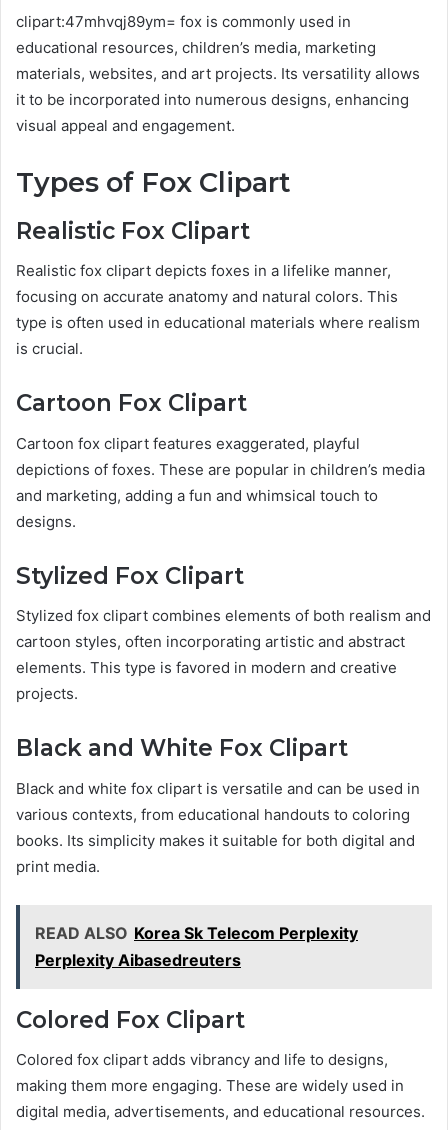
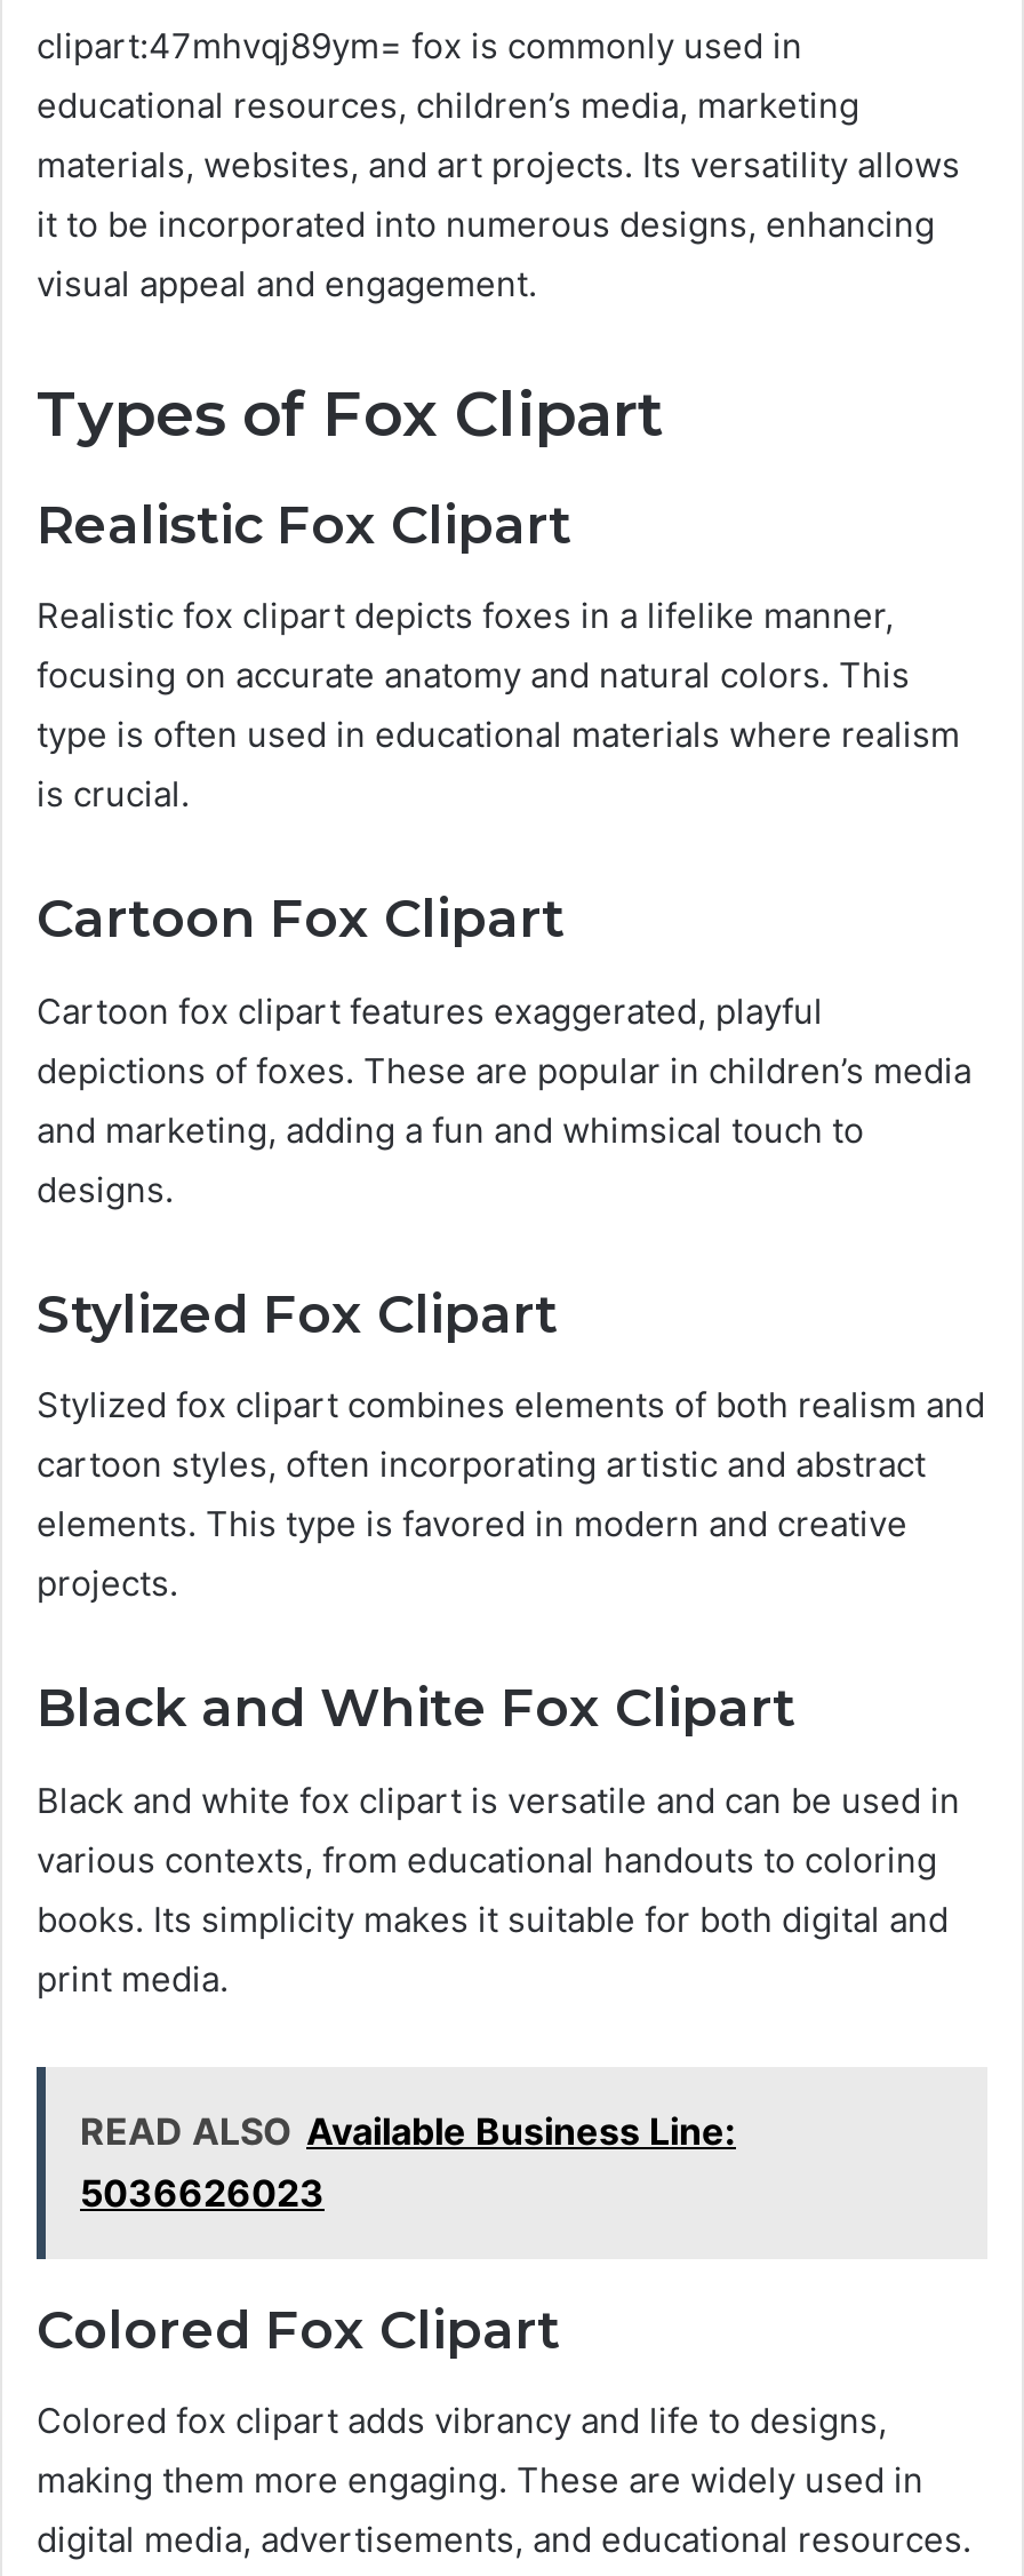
[35,923,358,970] READ ALSO Korea Sk Telecom Perplexity | Perplexity Aibasedreuters -> [80,2107,736,2215] READ ALSO Available Business Line: | 5036626023

